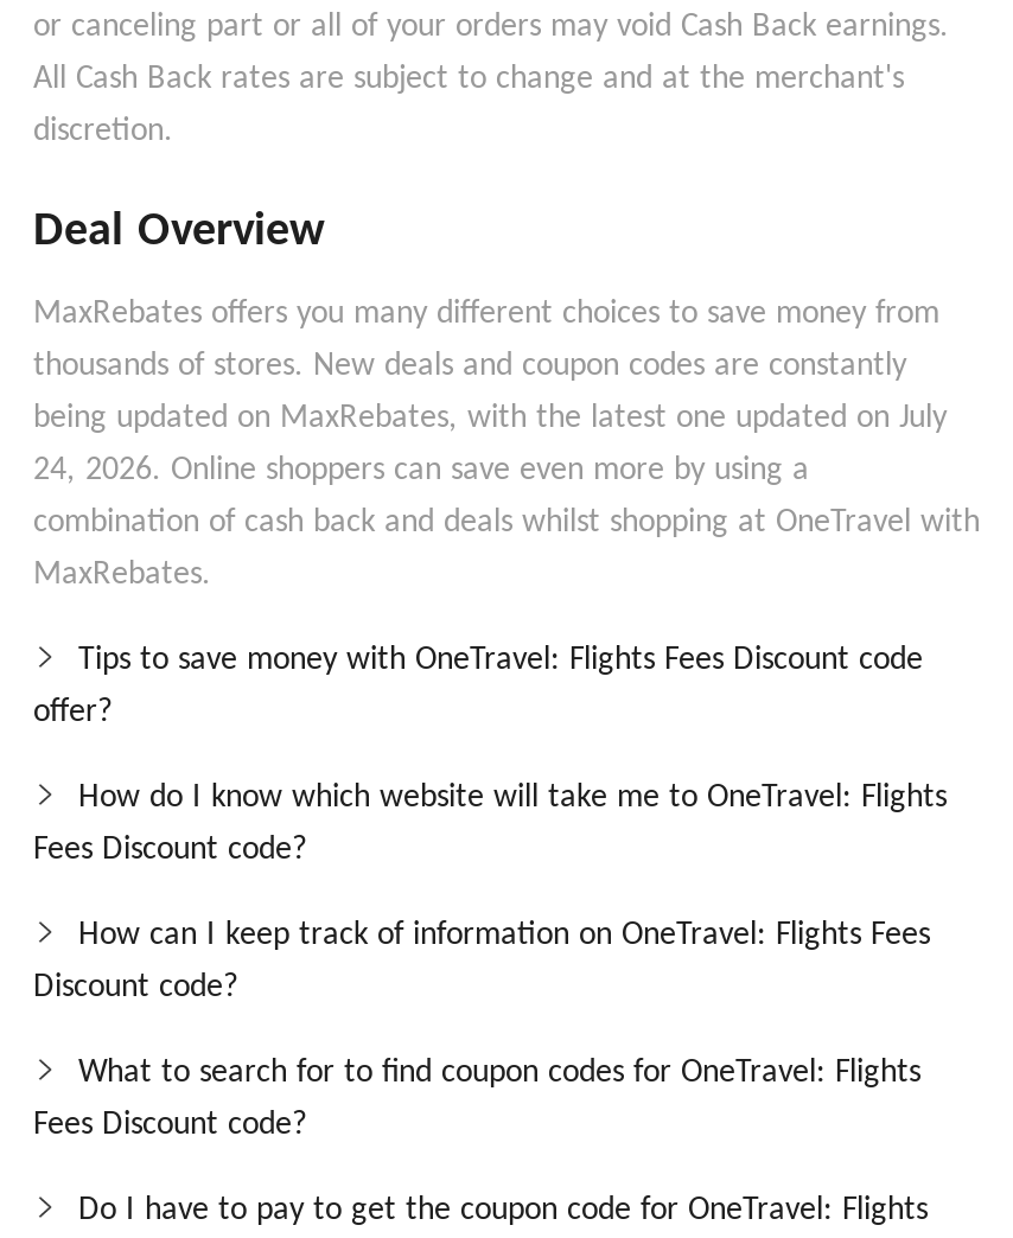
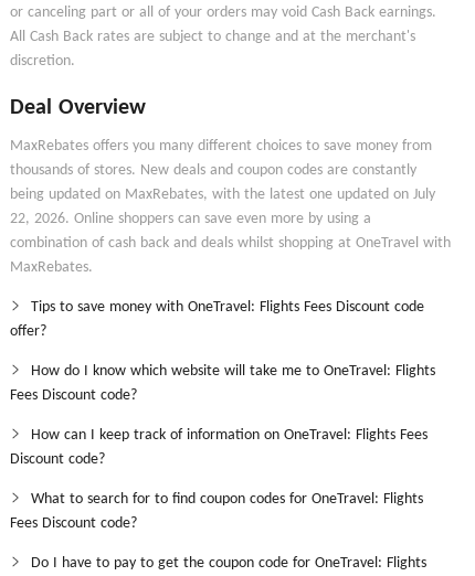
[33,453,809,489] 24, 2026. Online shoppers can save even more by using a -> [10,211,371,227] 22, 2026. Online shoppers can save even more by using a

